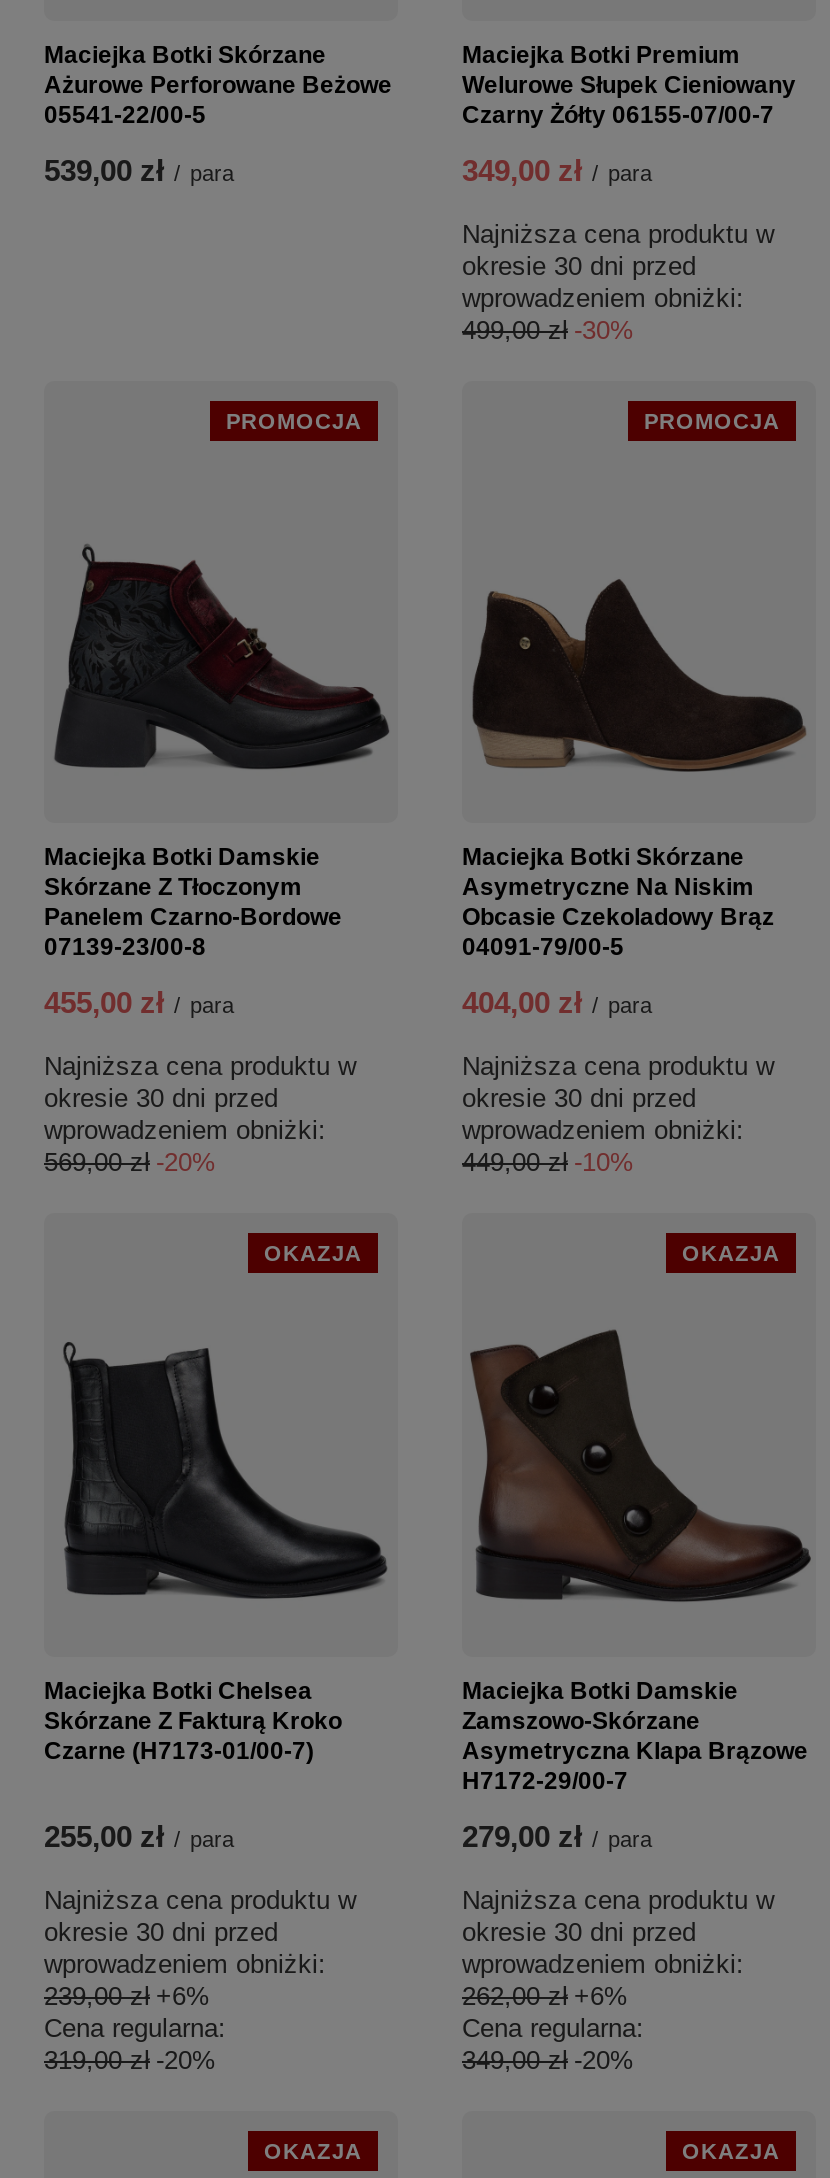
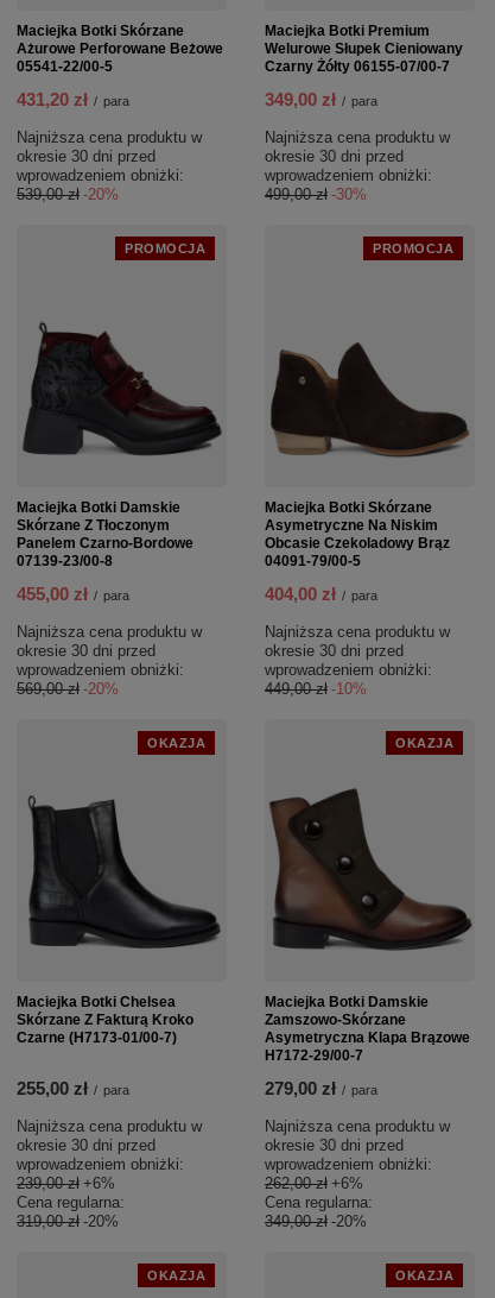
[44,153,234,187] 539,00 zł / para -> [17,89,202,203] 431,20 zł / para | Najniższa cena produktu w | okresie 30 dni przed | wprowadzeniem obniżki: | 539,00 zł -20%

